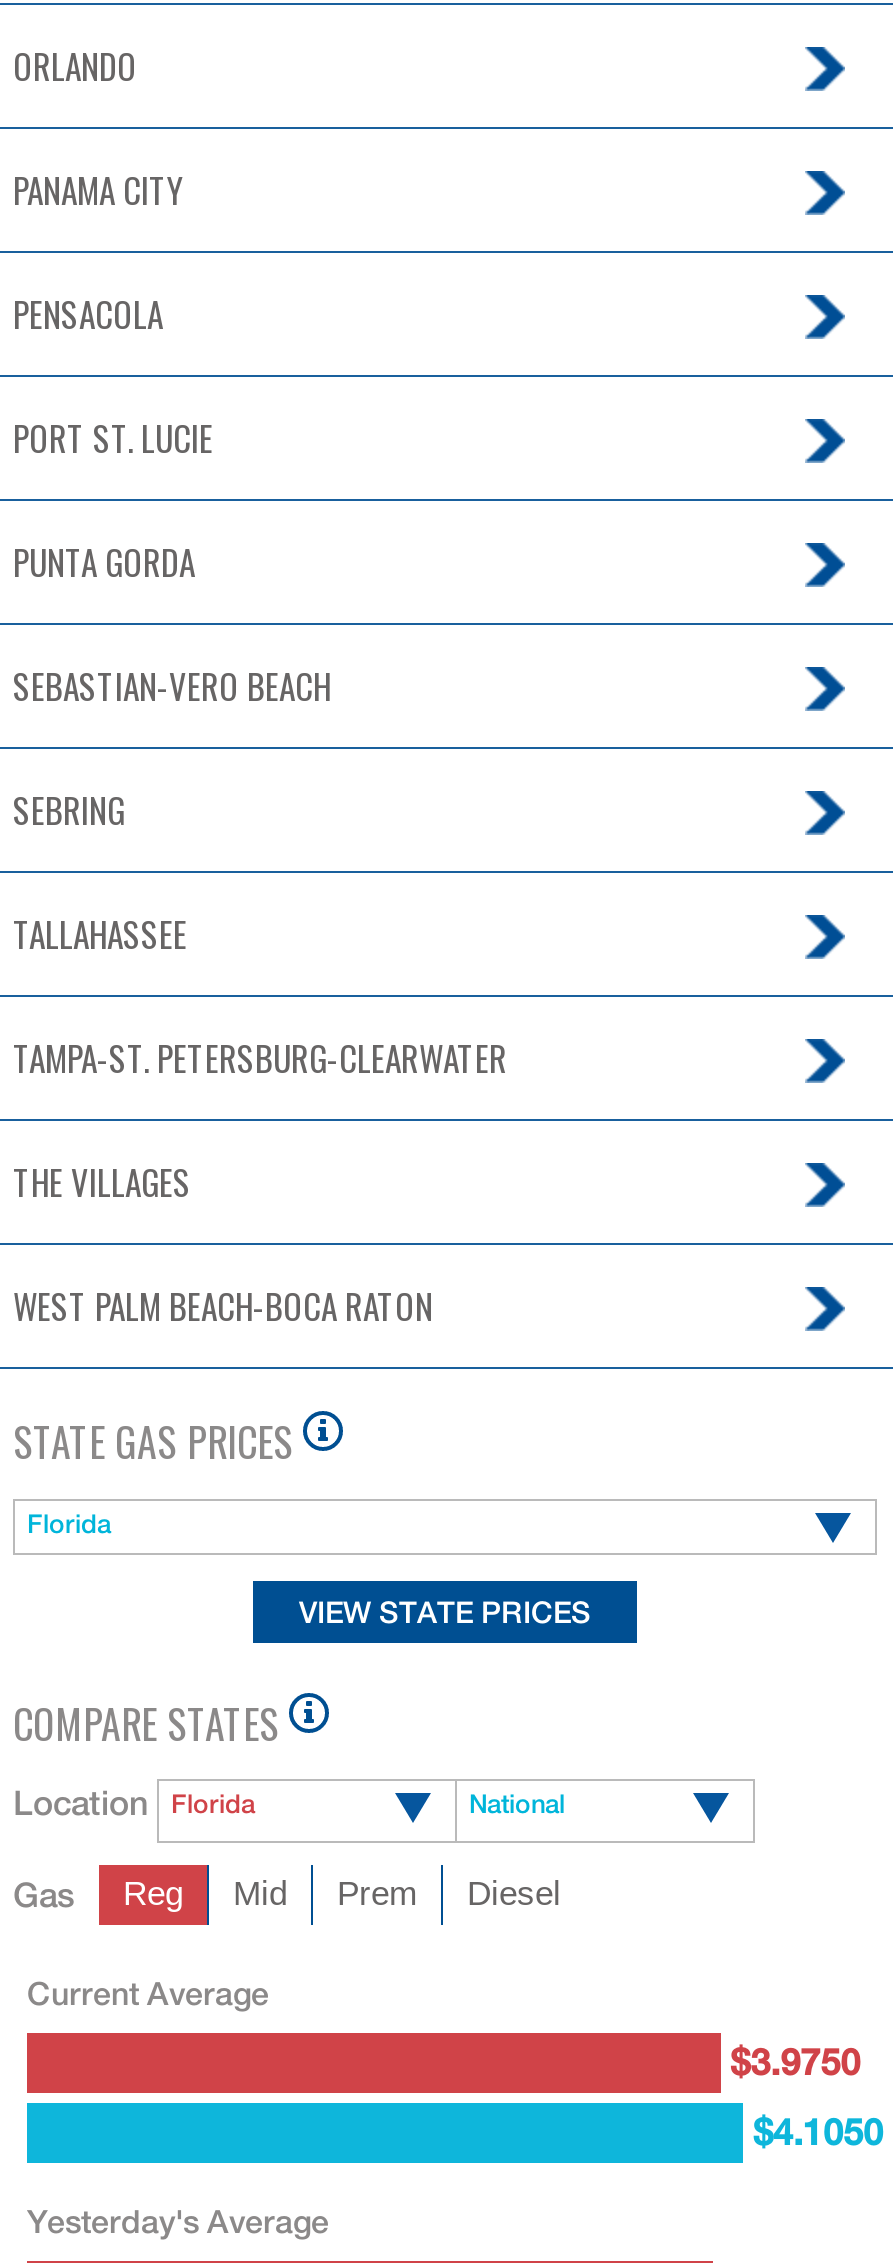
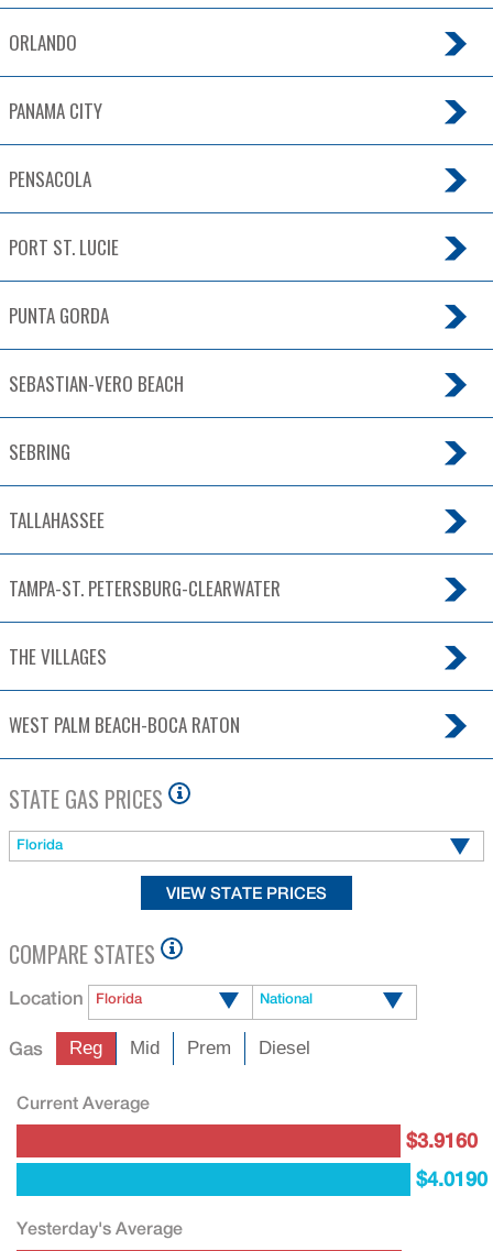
[730,2041,860,2083] $3.9750 -> [406,1129,477,1152] $3.9160
[753,2111,883,2153] $4.1050 -> [416,1168,487,1191] $4.0190

